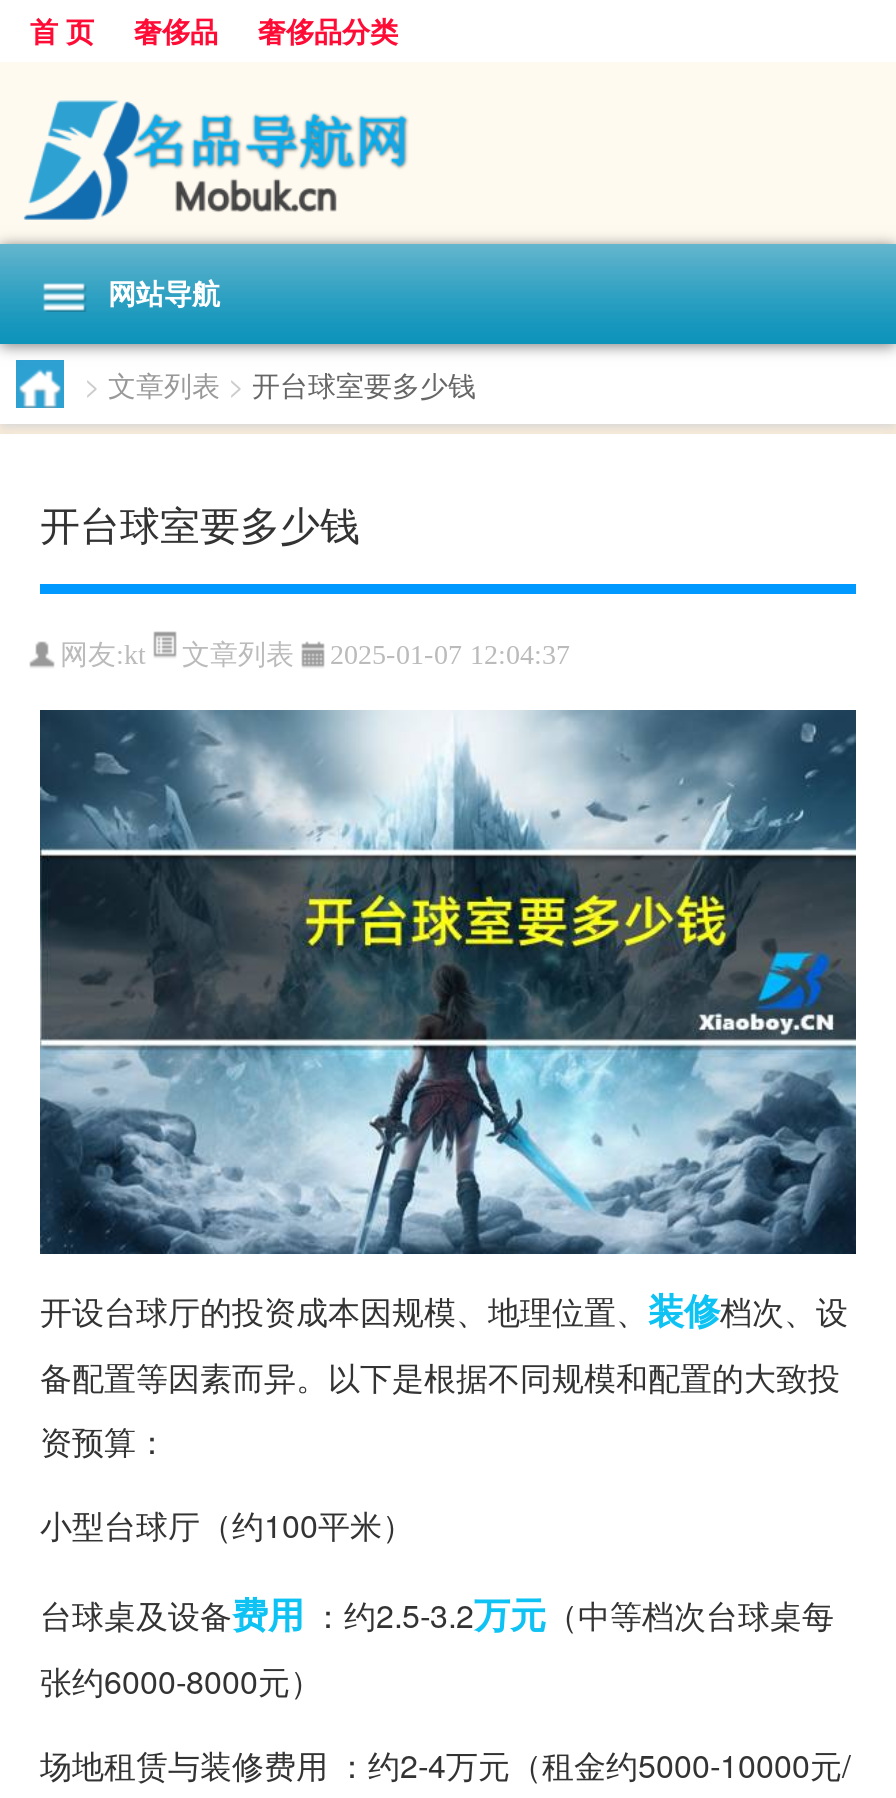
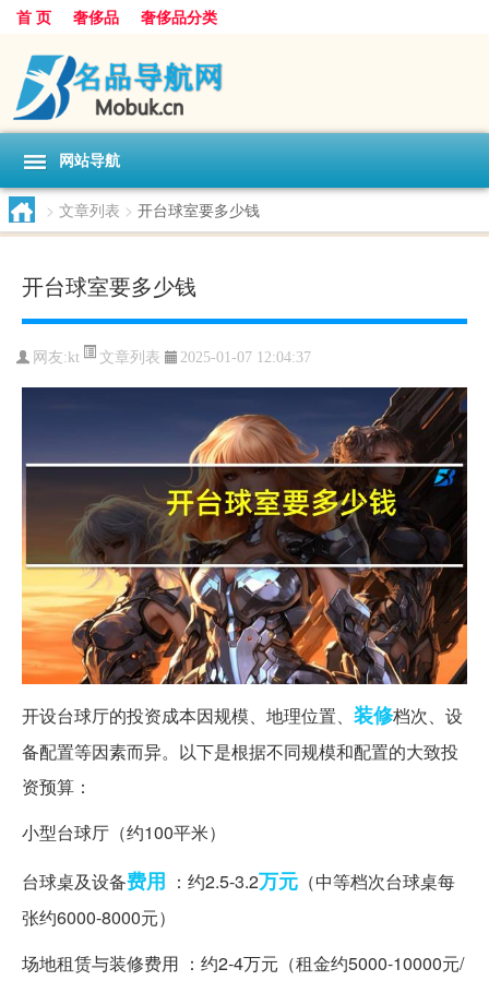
[38,708,858,1256] [image] -> [21,386,468,685] [image]

